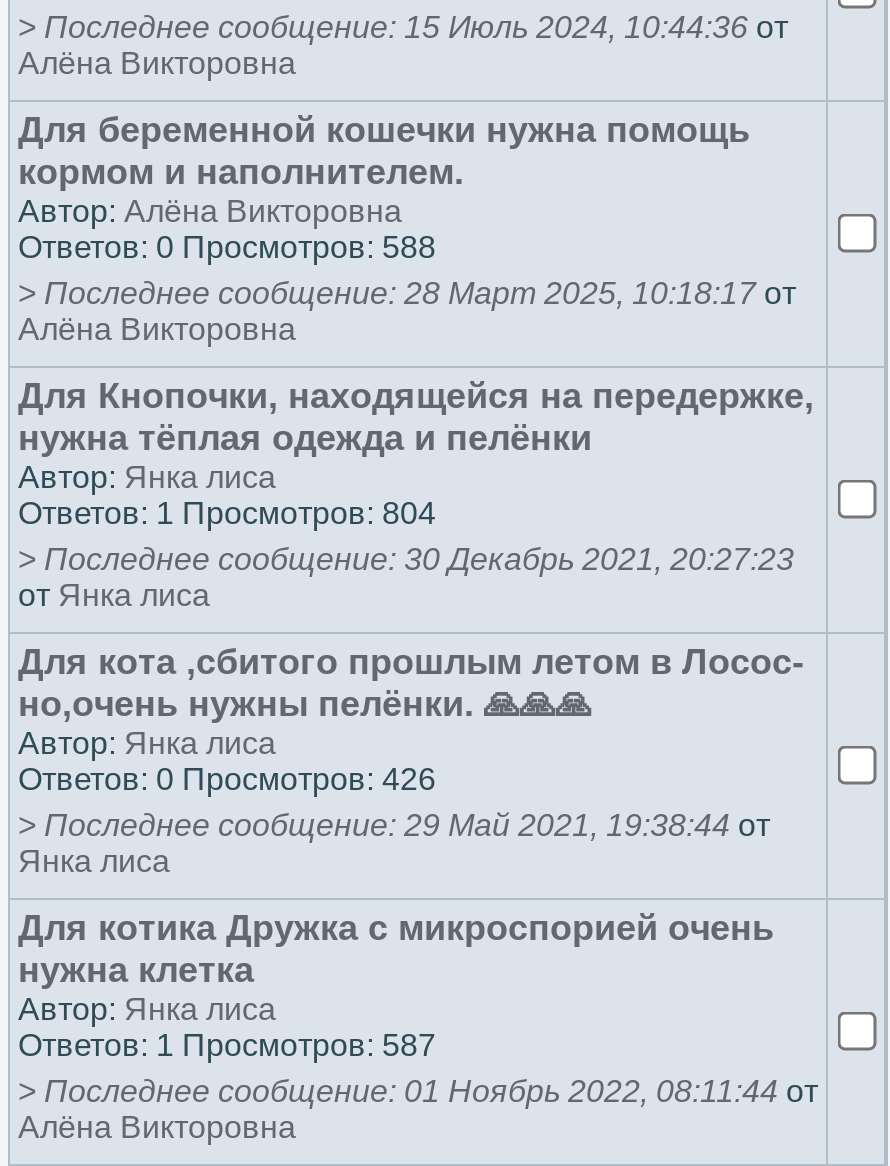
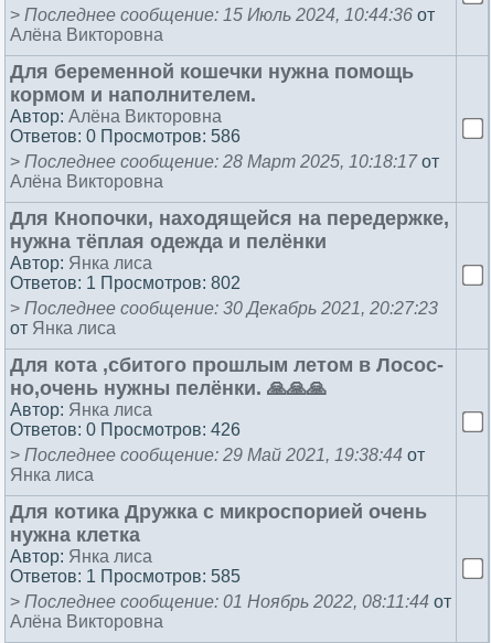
[18,229,436,263] Ответов: 0 Просмотров: 588 -> [10,127,241,145] Ответов: 0 Просмотров: 586
[18,495,436,529] Ответов: 1 Просмотров: 804 -> [10,273,241,292] Ответов: 1 Просмотров: 802
[18,1027,436,1061] Ответов: 1 Просмотров: 587 -> [10,567,241,585] Ответов: 1 Просмотров: 585

